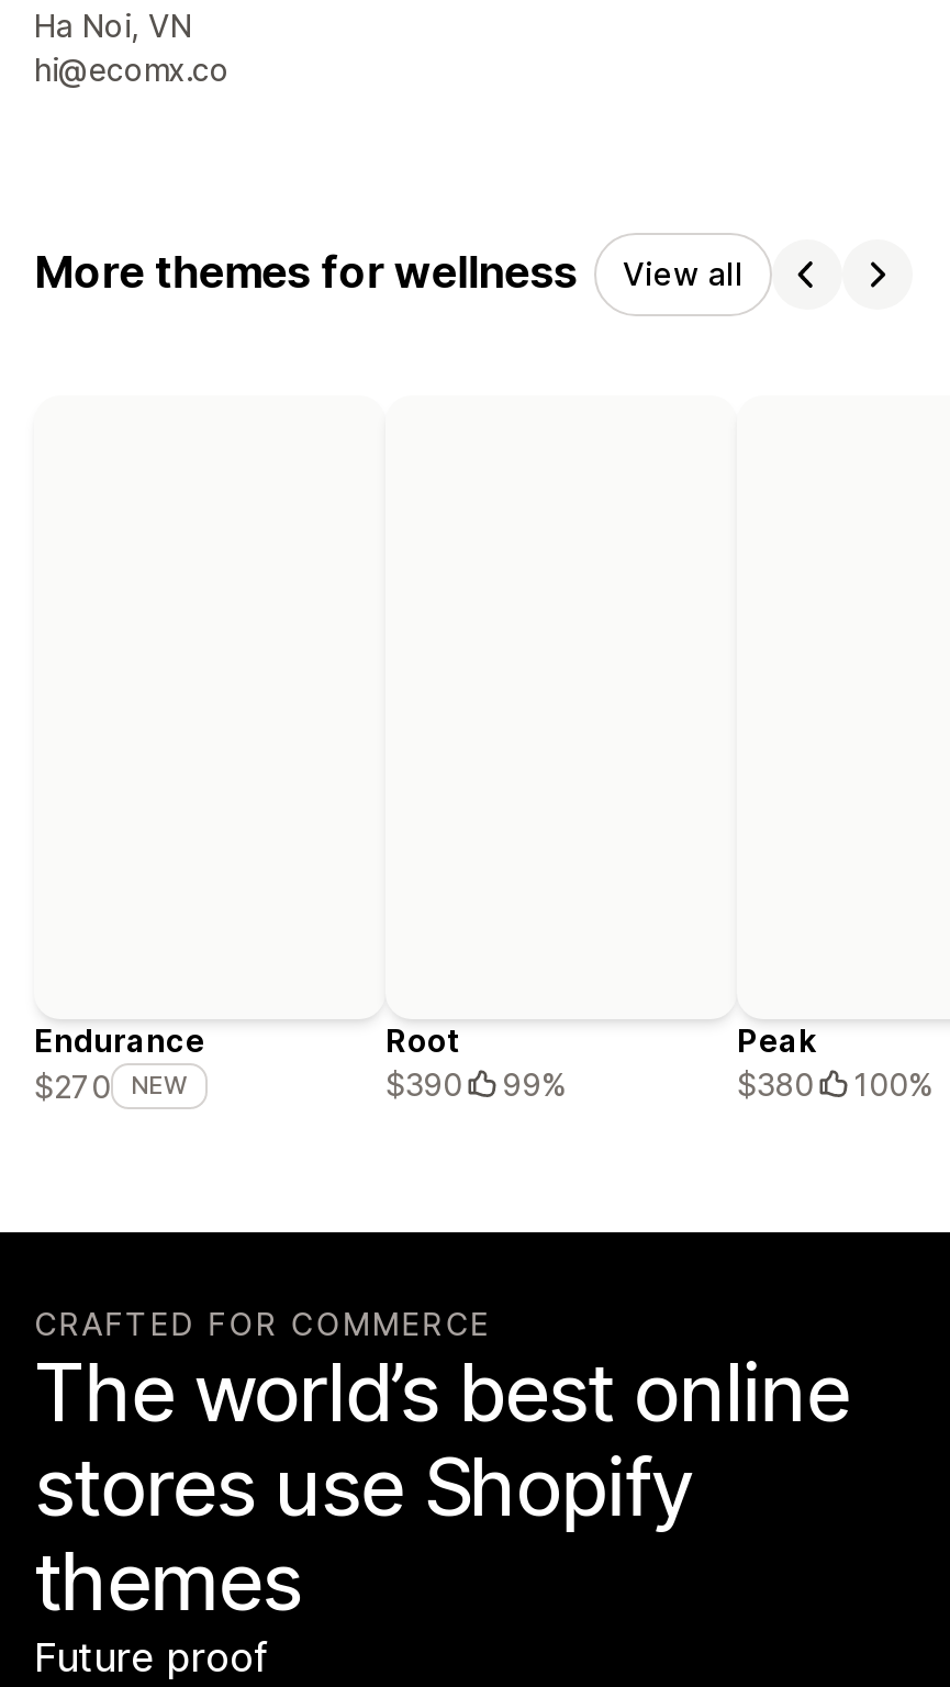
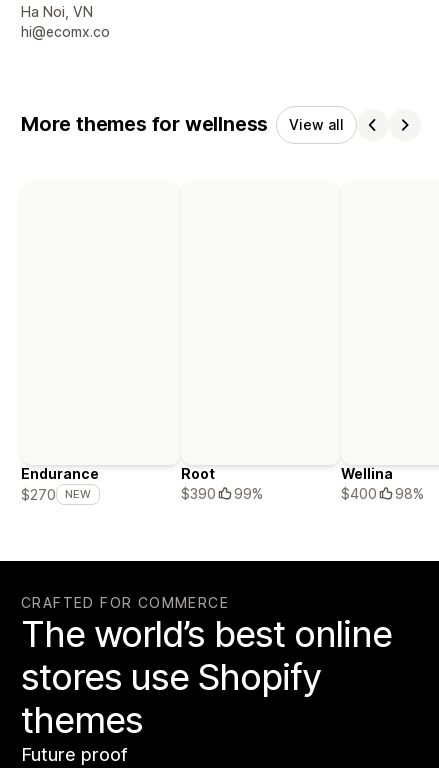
[737,1022,932,1103] Peak | $380 | 100% -> [341,465,424,502] Wellina | $400 | 98%

